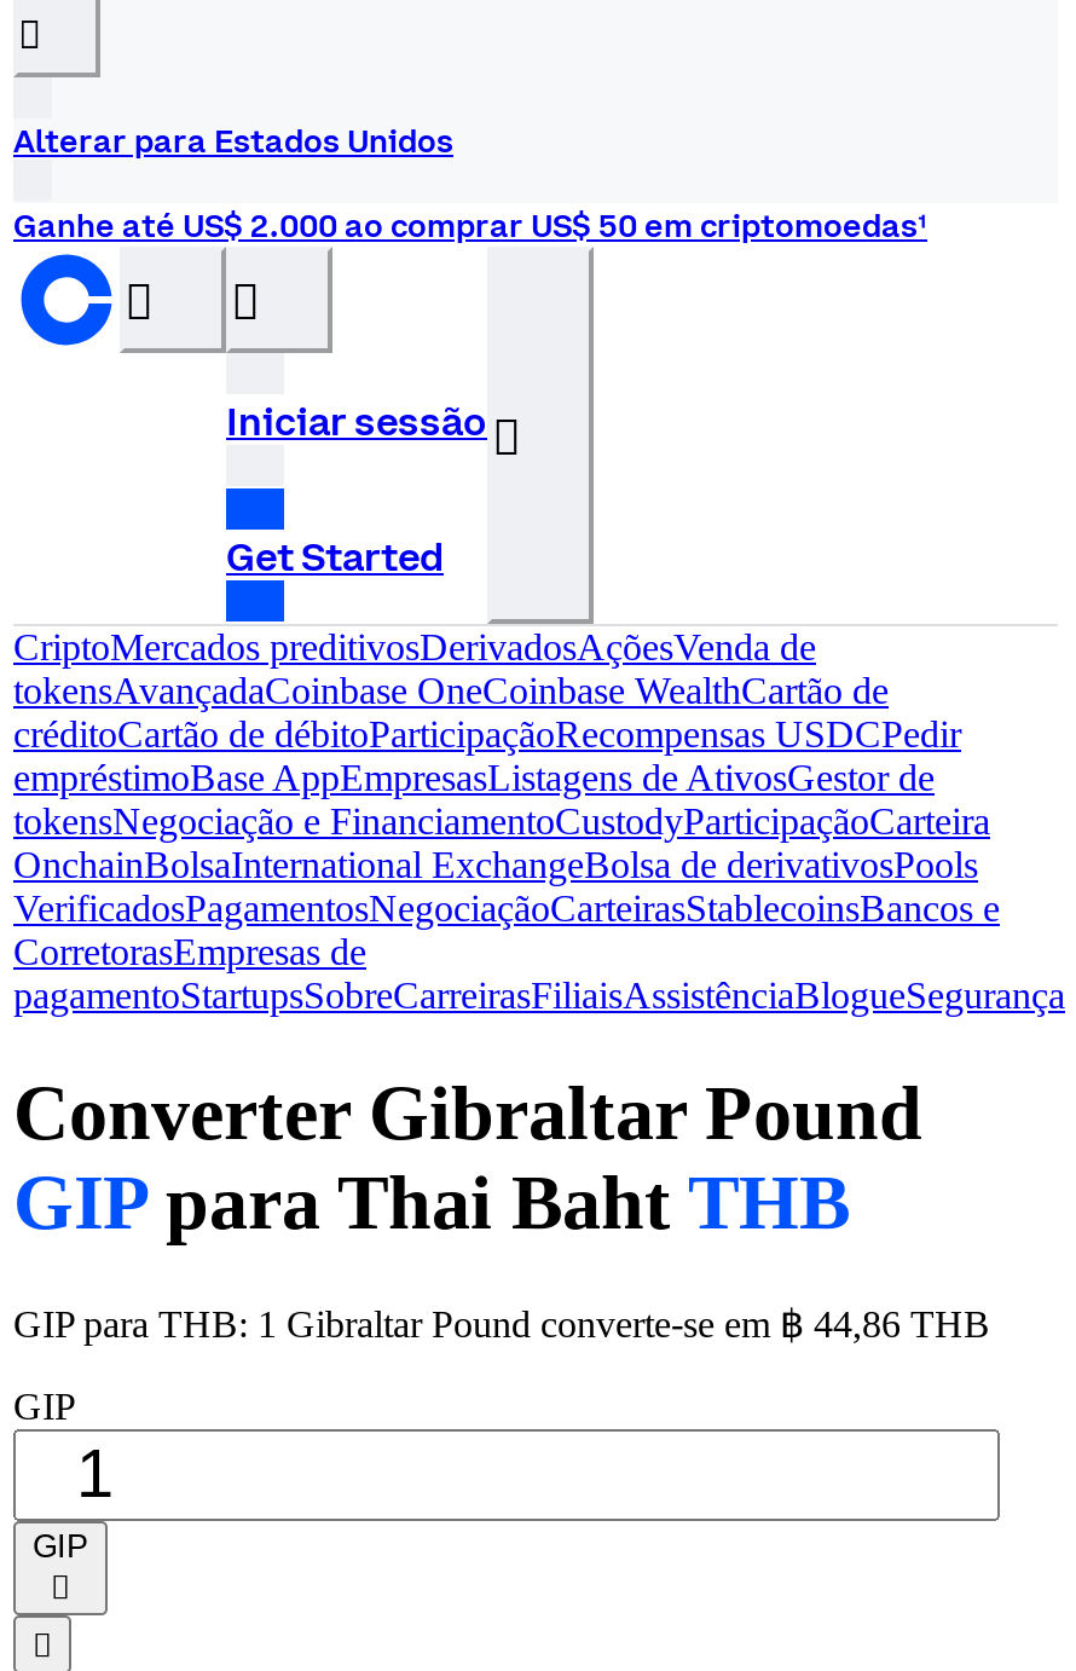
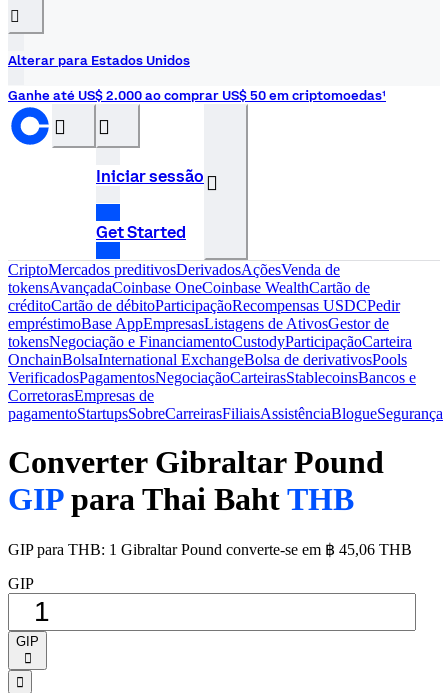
[13,1303,990,1344] GIP para THB: 1 Gibraltar Pound converte-se em ฿ 44,86 THB -> [8,541,412,558] GIP para THB: 1 Gibraltar Pound converte-se em ฿ 45,06 THB

